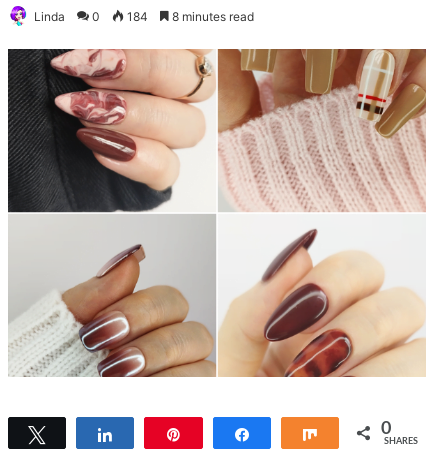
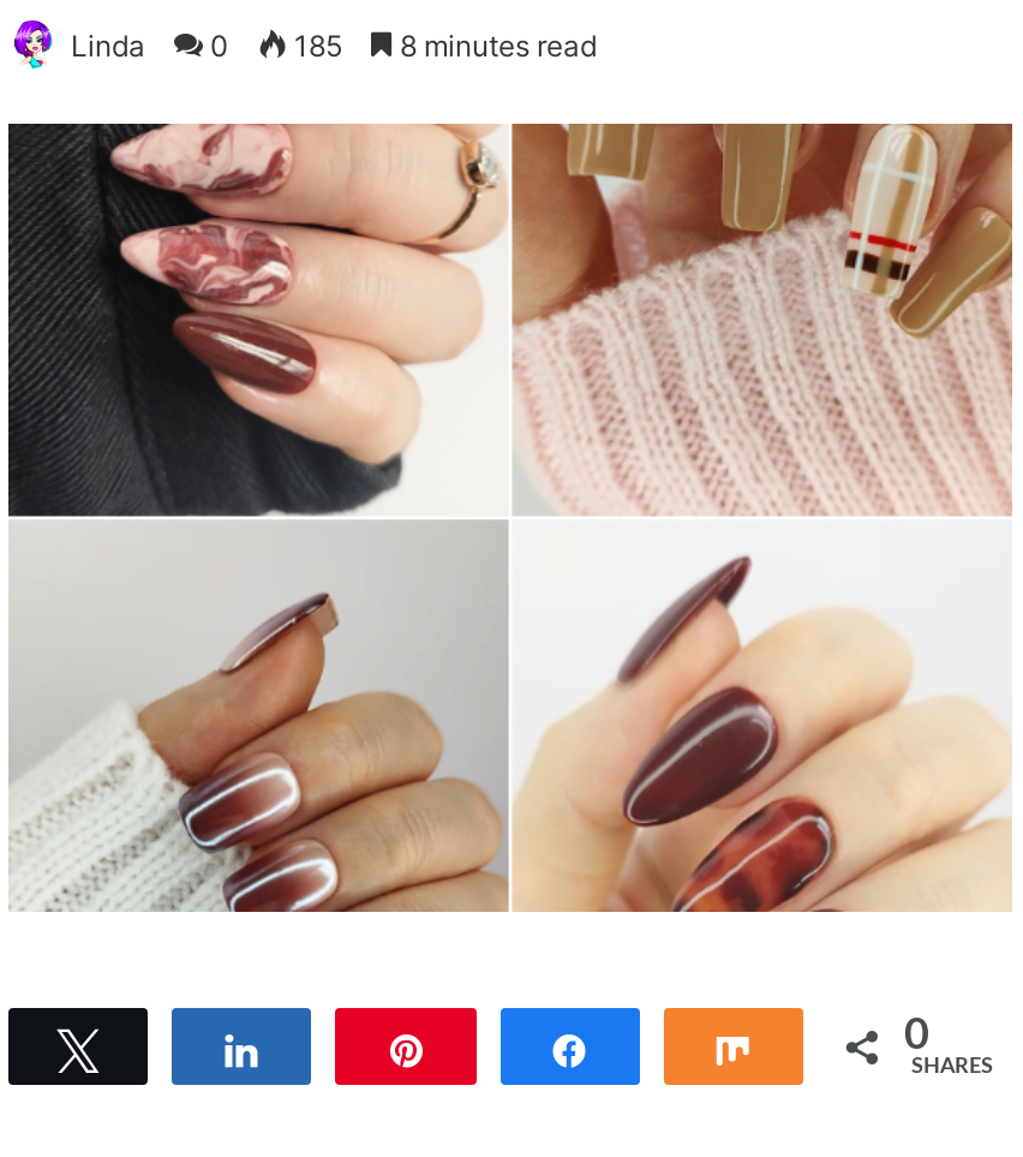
[34,9,254,24] Linda 0 184 8 minutes read -> [71,28,597,64] Linda 0 185 8 minutes read

